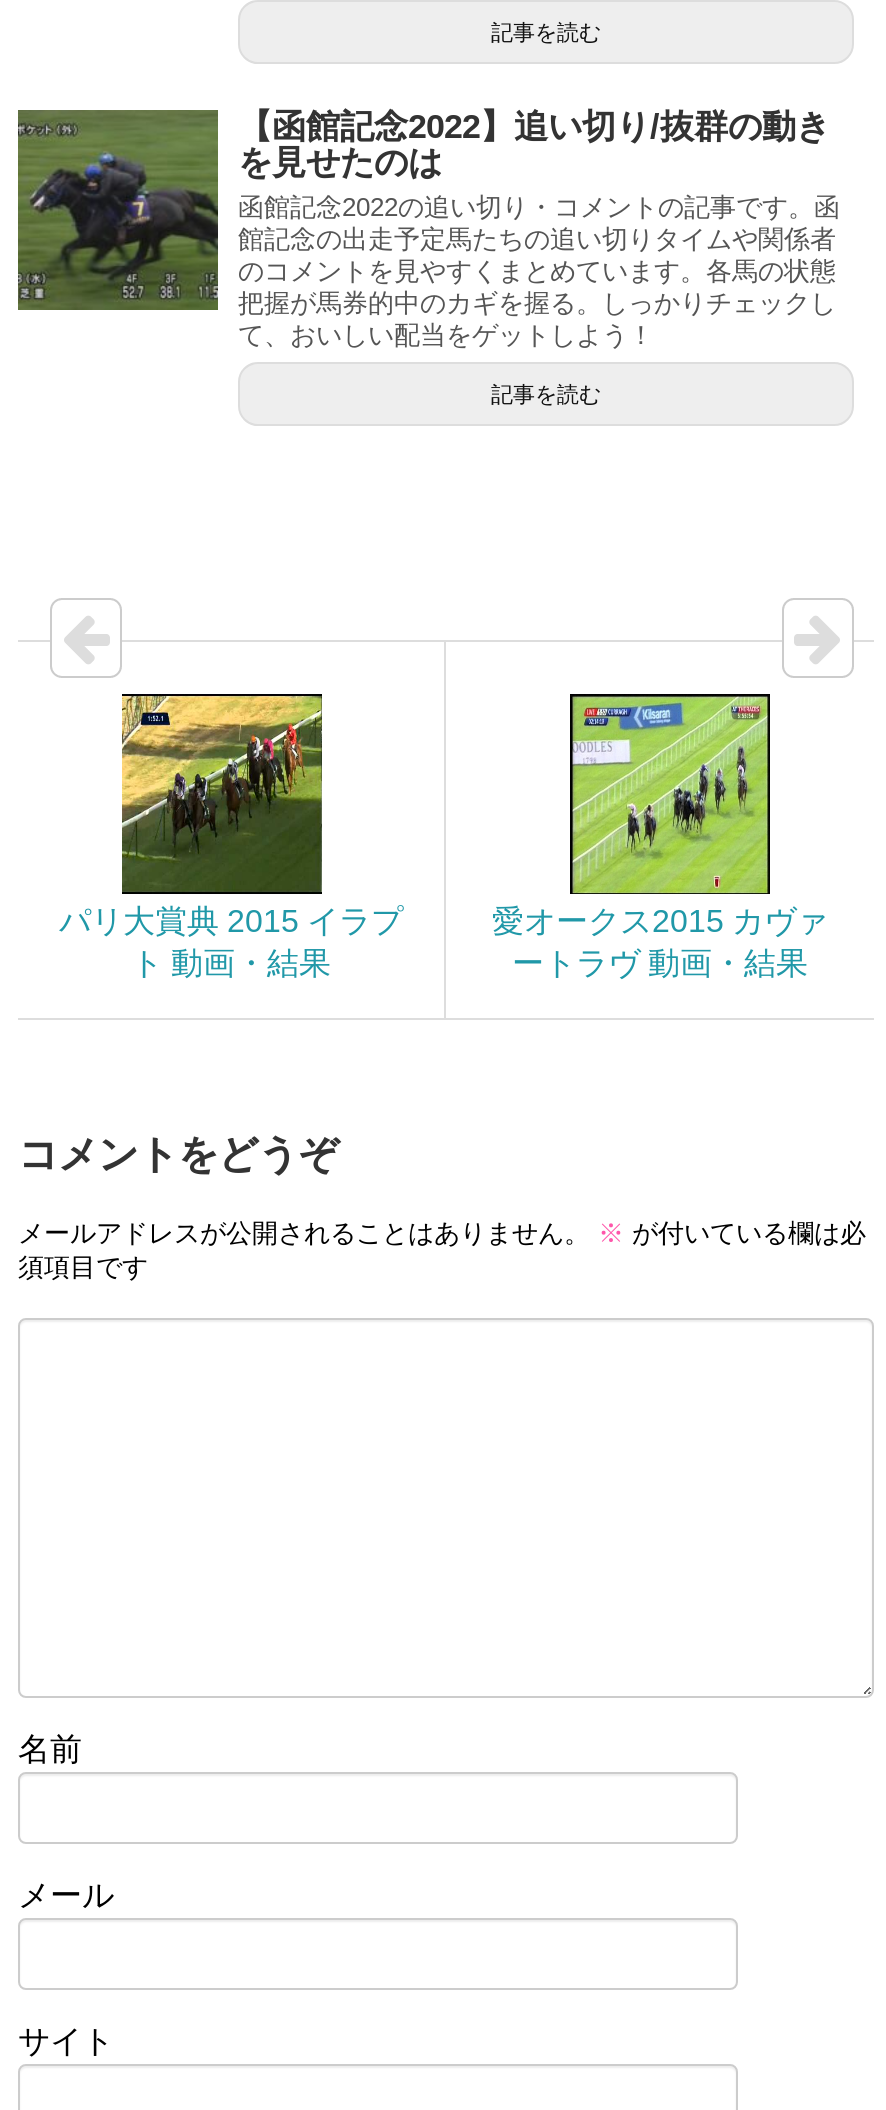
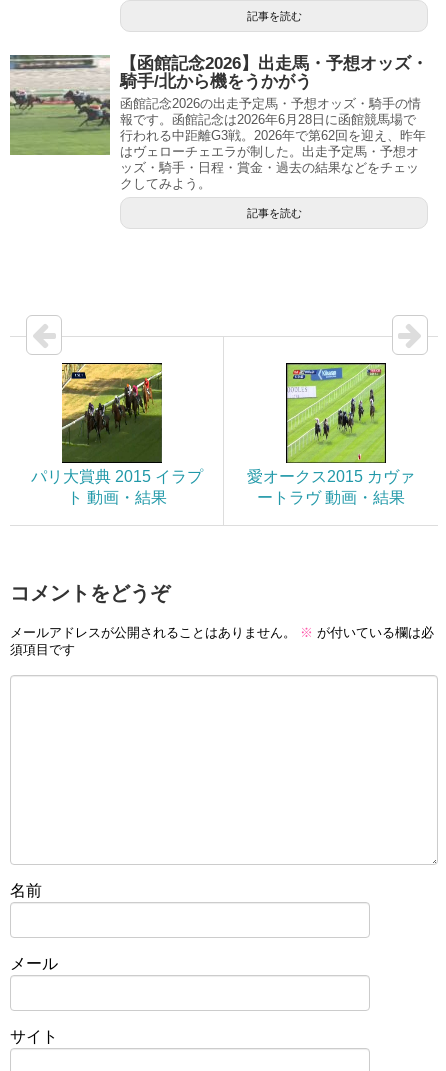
[18,108,840,350] [image] | 【函館記念2022】追い切り/抜群の動き | を見せたのは | 函館記念2022の追い切り・コメントの記事です。函 | 館記念の出走予定馬たちの追い切りタイムや関係者 | のコメントを見やすくまとめています。各馬の状態 | 把握が馬券的中のカギを握る。しっかりチェックし | て、おいしい配当をゲットしよう！ -> [9,54,428,191] [image] | 【函館記念2026】出走馬・予想オッズ・ | 騎手/北から機をうかがう | 函館記念2026の出走予定馬・予想オッズ・騎手の情 | 報です。函館記念は2026年6月28日に函館競馬場で | 行われる中距離G3戦。2026年で第62回を迎え、昨年 | はヴェローチェエラが制した。出走予定馬・予想オ | ッズ・騎手・日程・賞金・過去の結果などをチェッ | クしてみよう。

